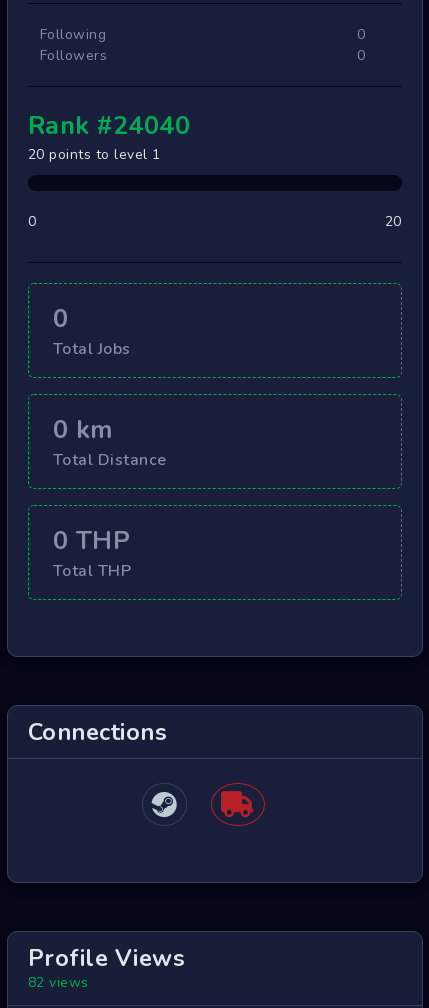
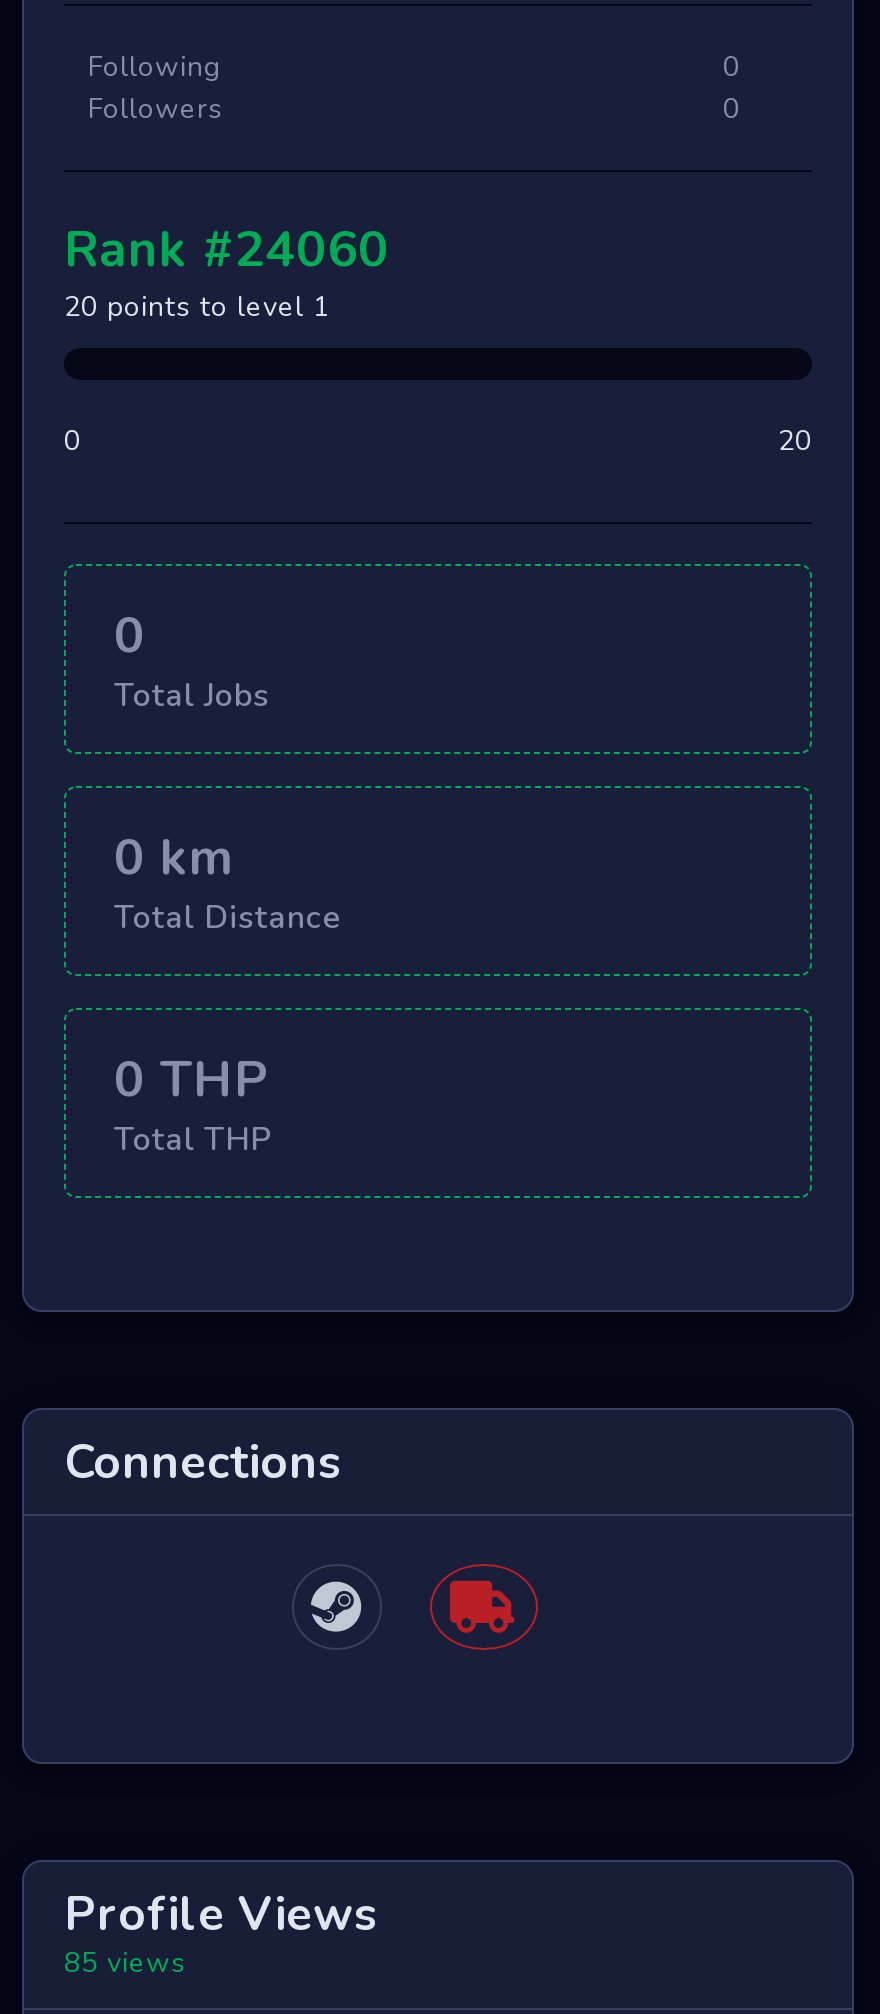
[28,108,190,143] Rank #24040 -> [64,213,389,283] Rank #24060
[28,973,89,992] 82 views -> [64,1943,186,1981] 85 views

